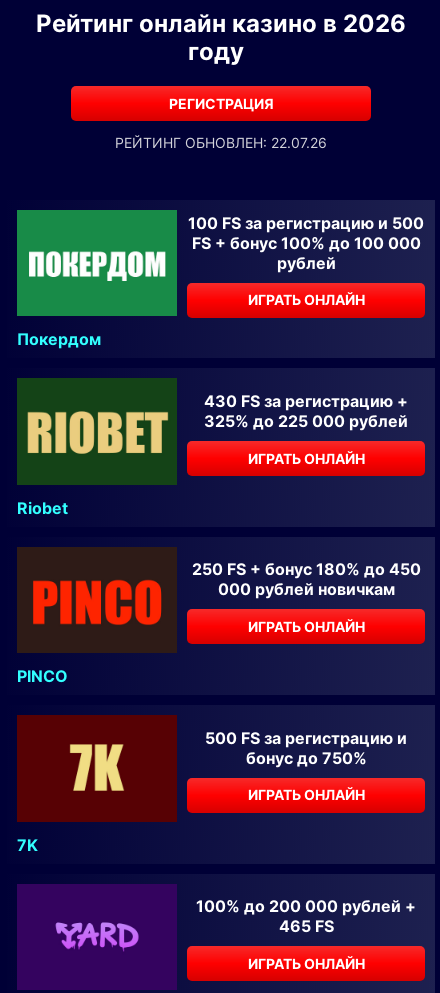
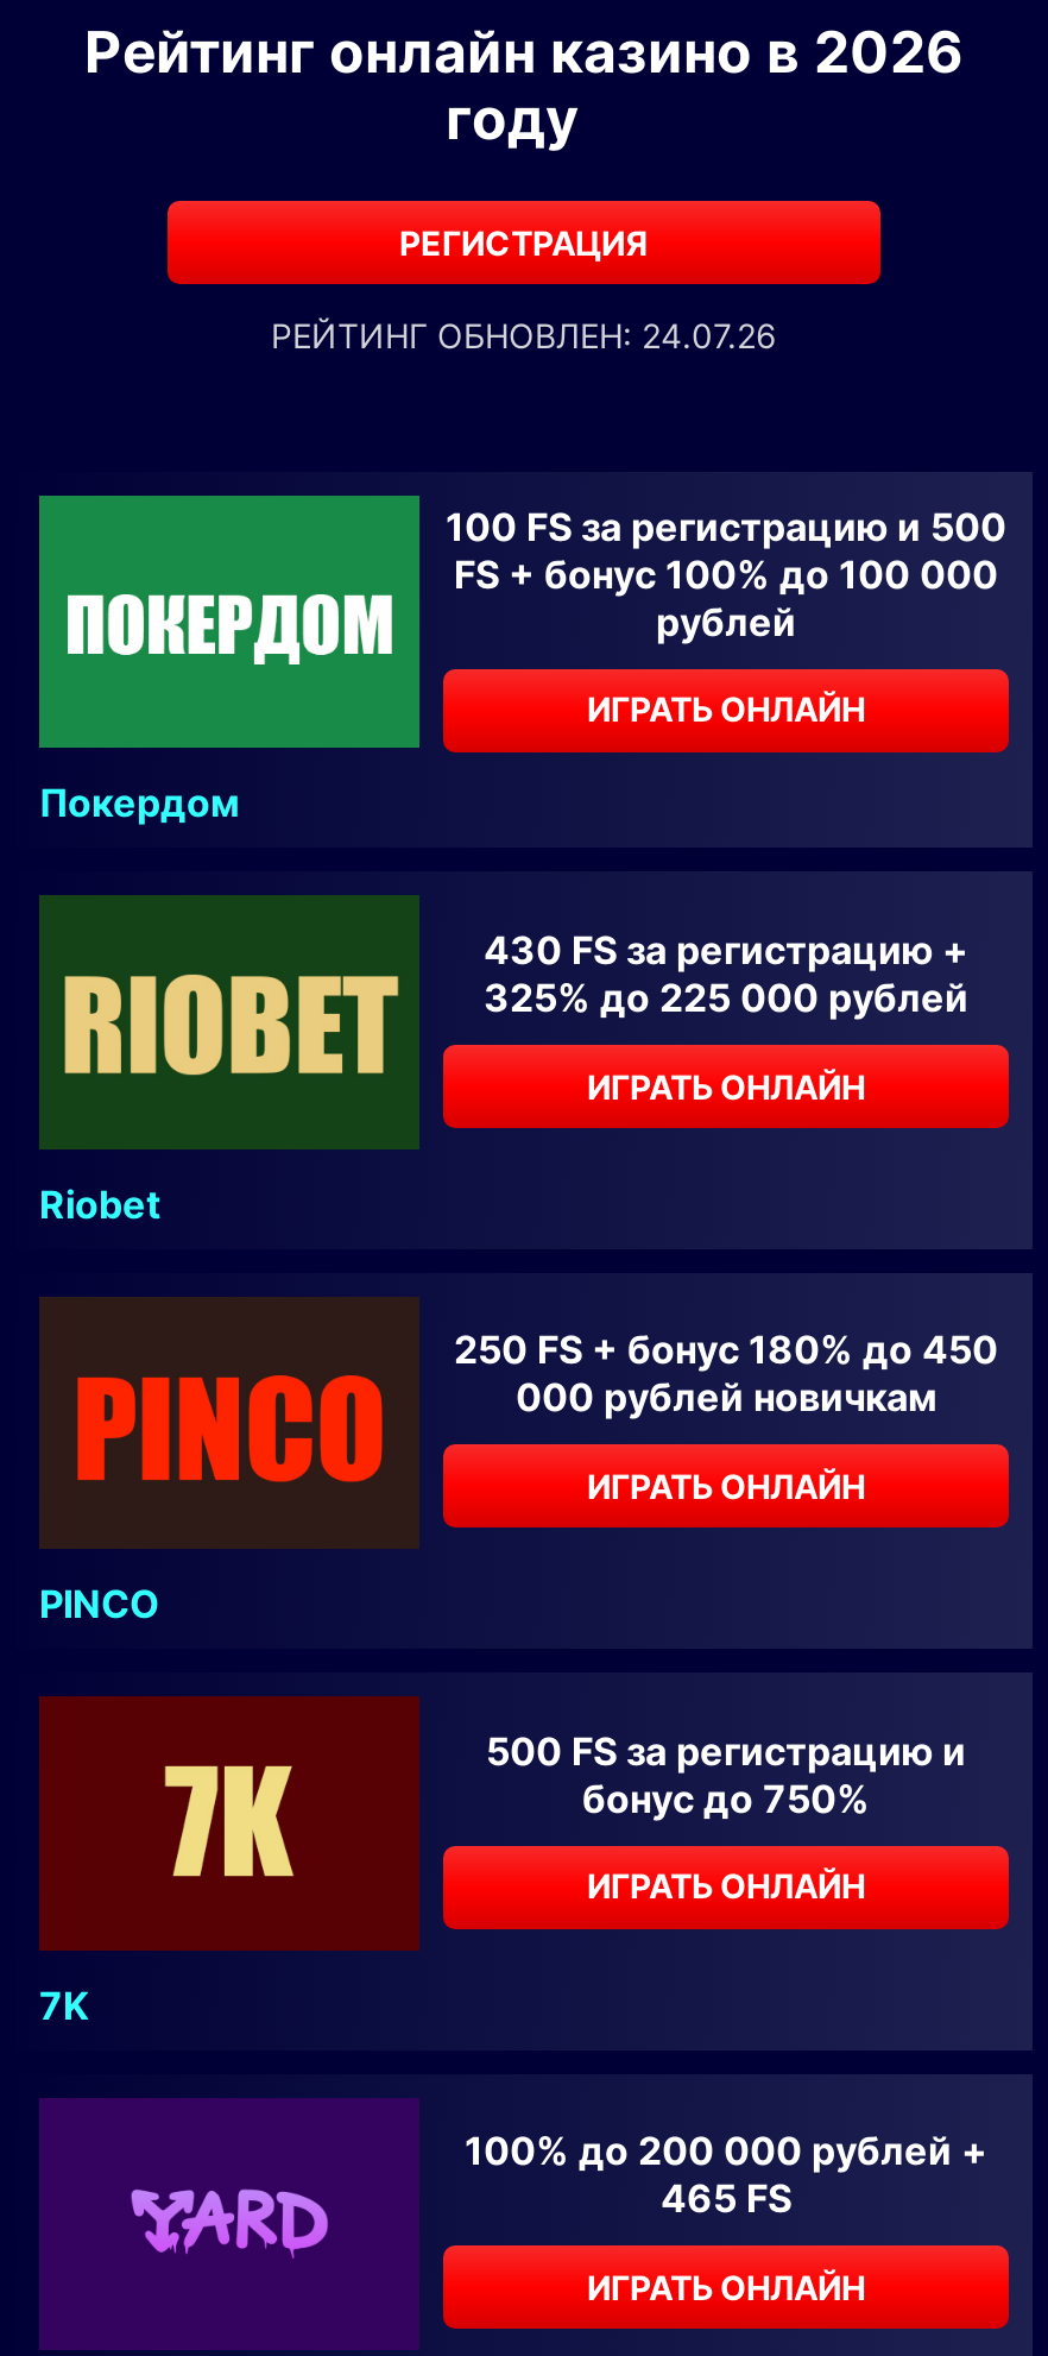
[115,134,327,151] РЕЙТИНГ ОБНОВЛЕН: 22.07.26 -> [271,315,777,355] РЕЙТИНГ ОБНОВЛЕН: 24.07.26

